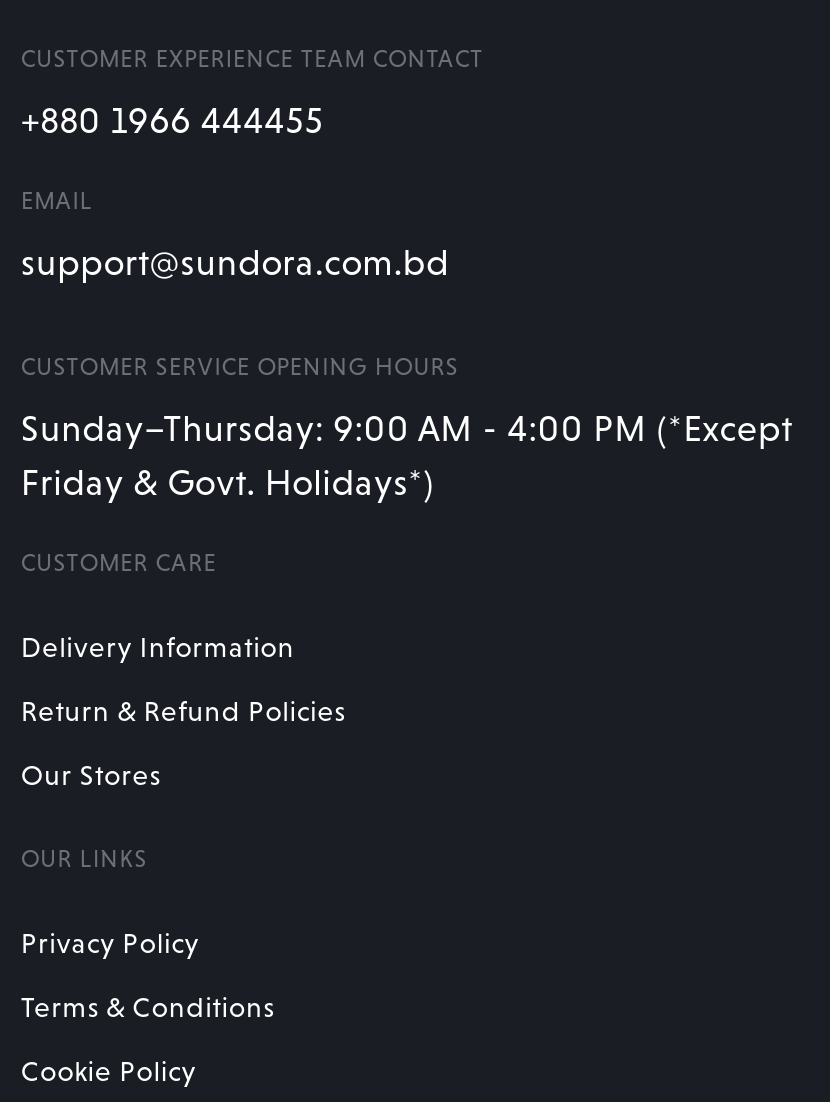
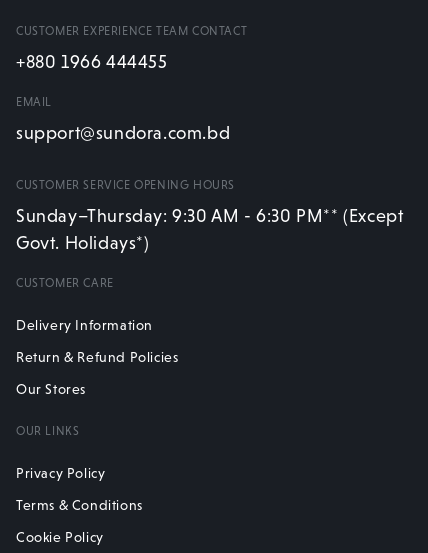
[21,407,793,503] Sunday–Thursday: 9:00 AM - 4:00 PM (*Except | Friday & Govt. Holidays*) -> [16,205,403,253] Sunday–Thursday: 9:30 AM - 6:30 PM** (Except | Govt. Holidays*)

